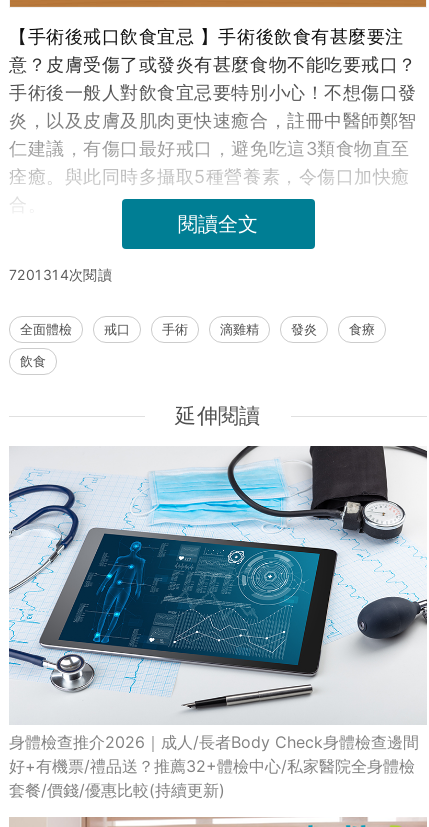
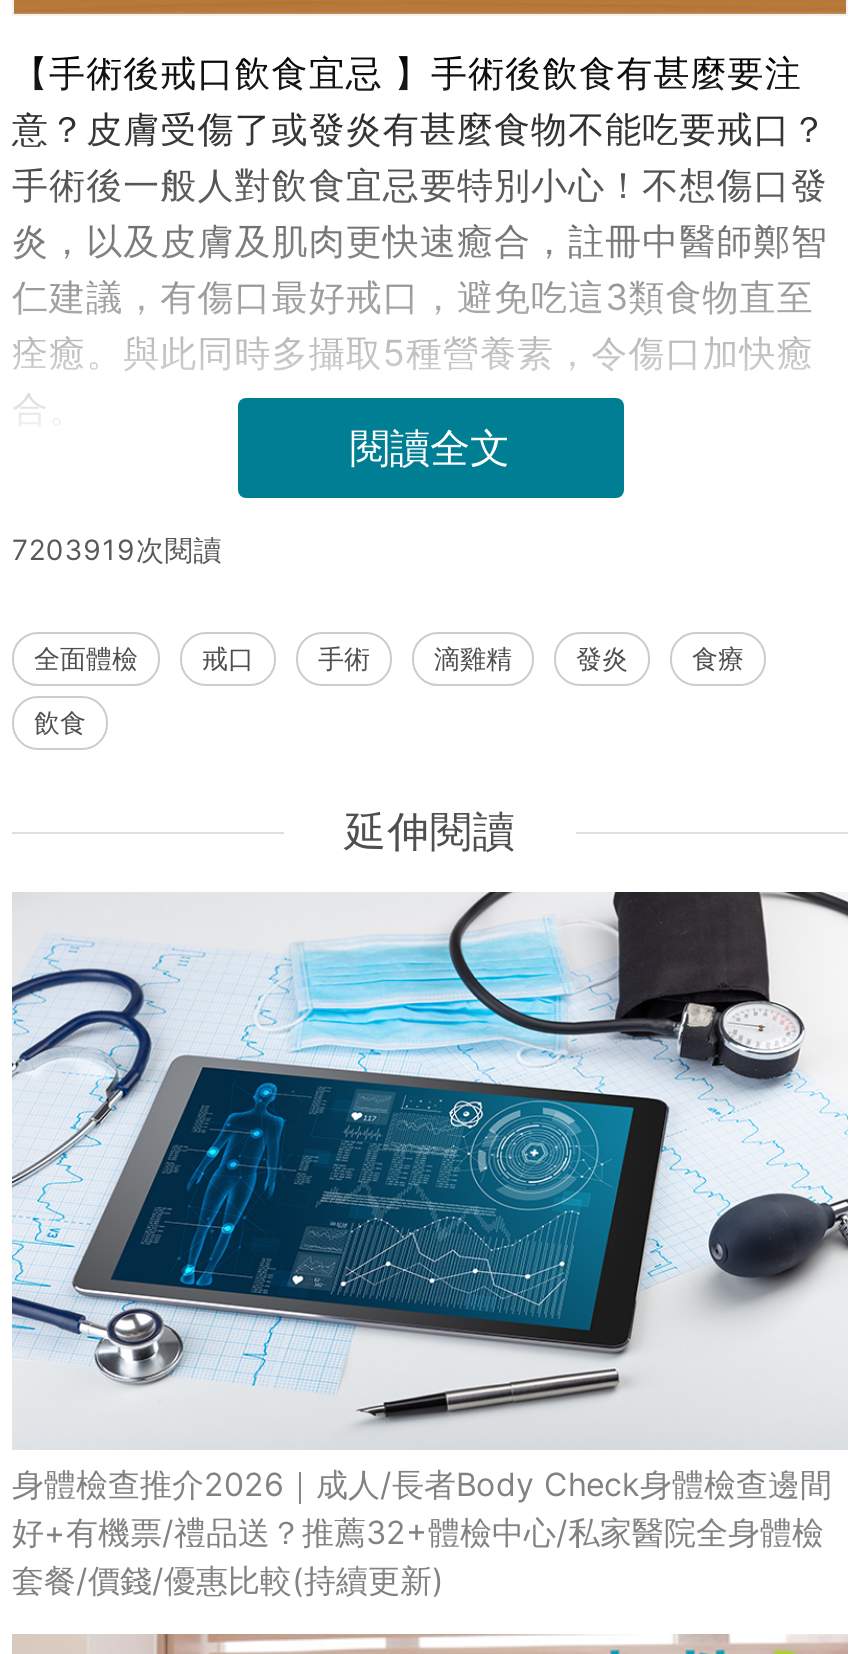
[9,266,112,283] 7201314次閱讀 -> [12,533,222,567] 7203919次閱讀

